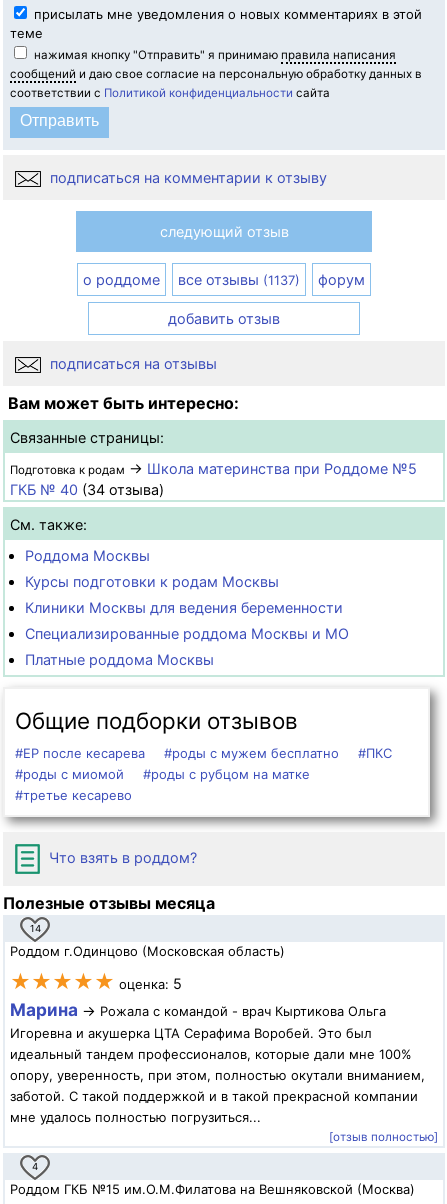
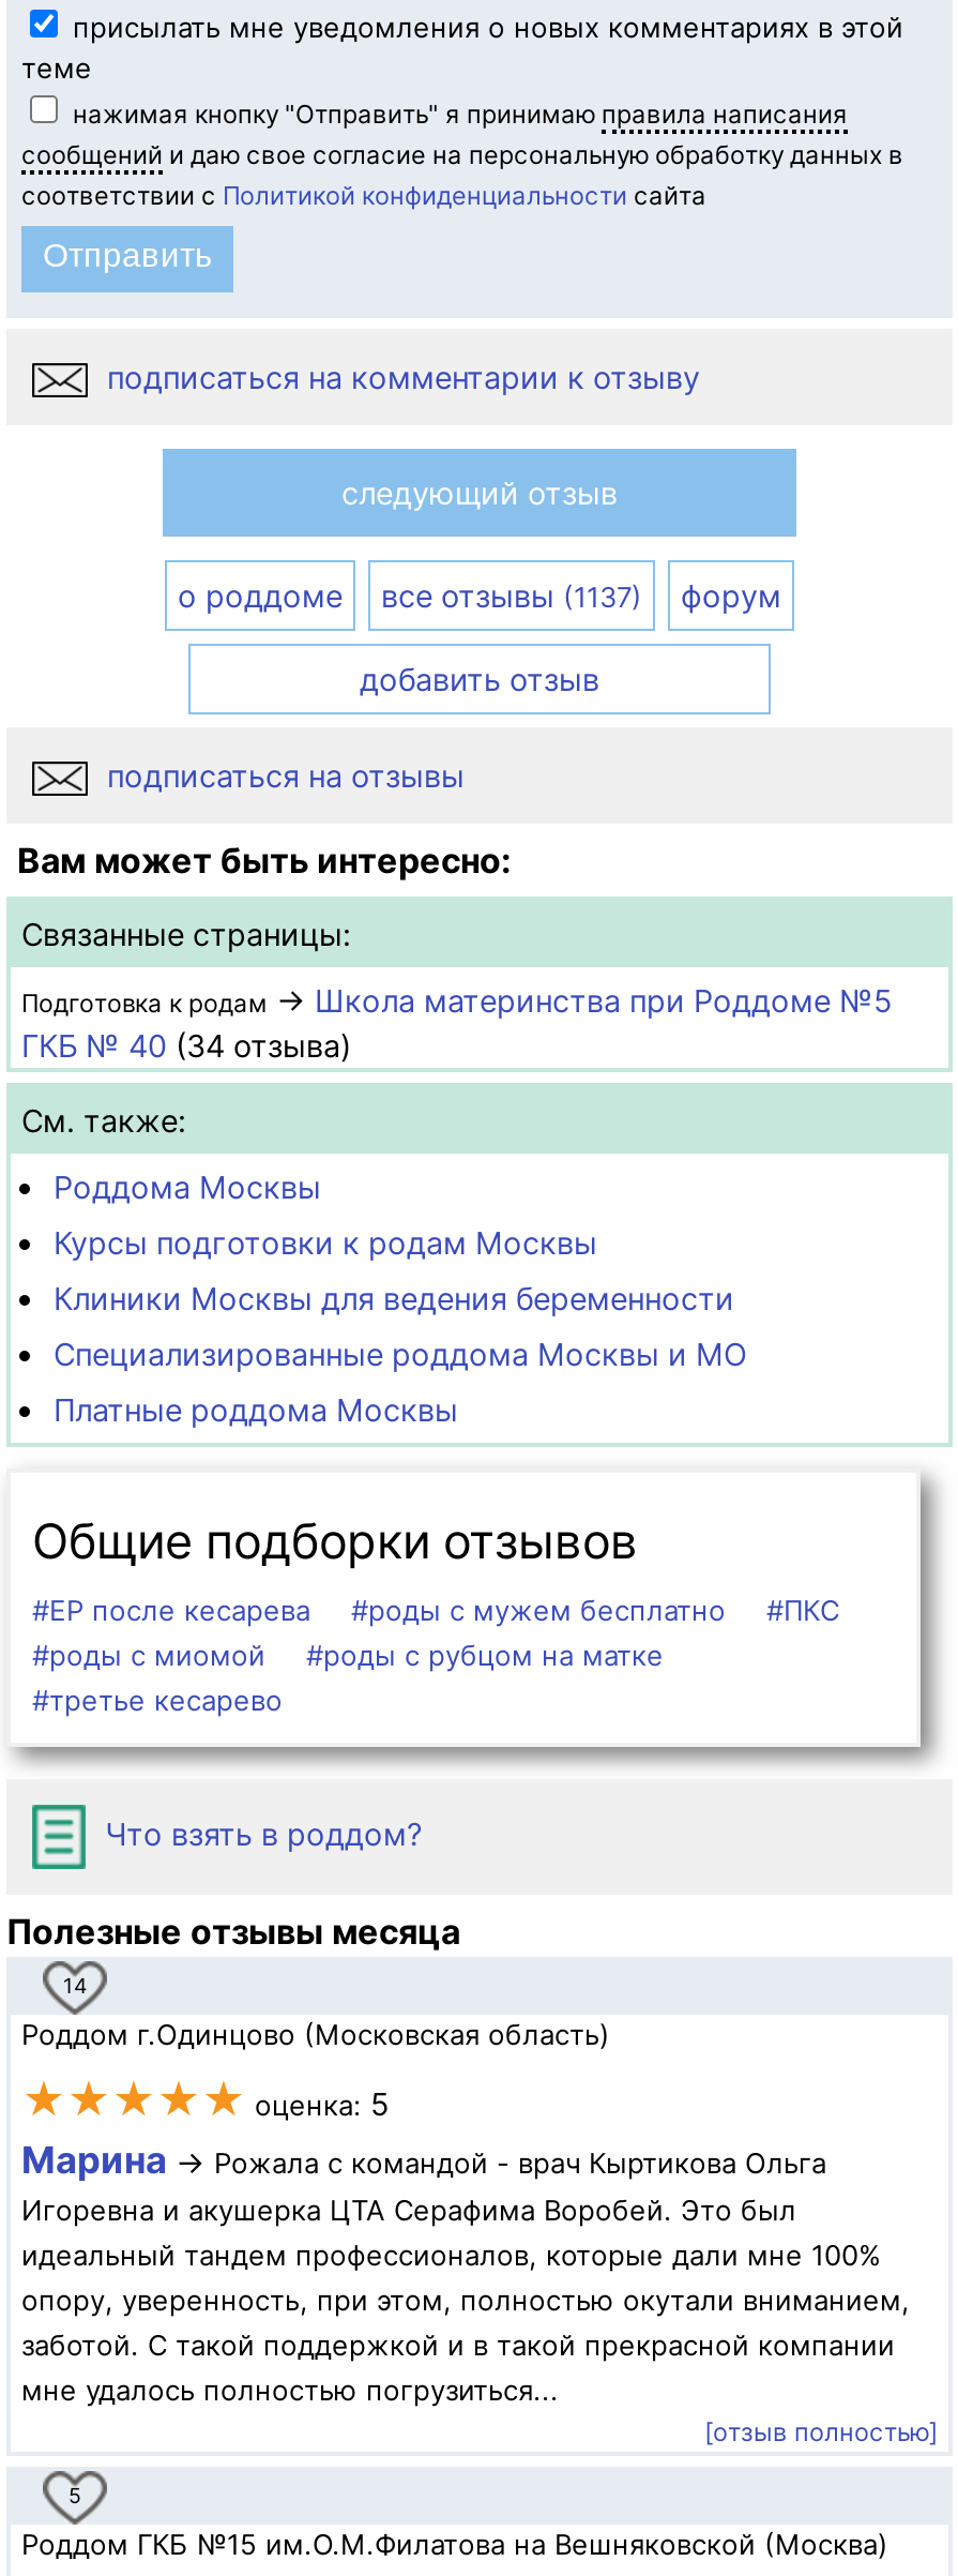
[32,1161,38,1172] 4 -> [69,2484,81,2507] 5

